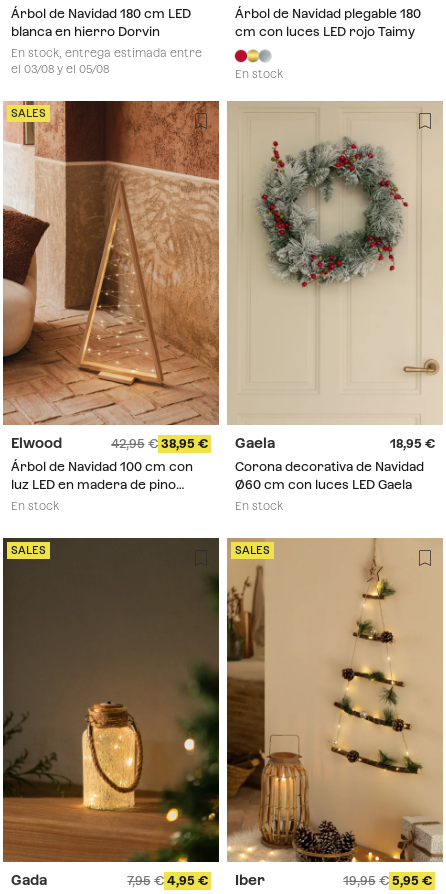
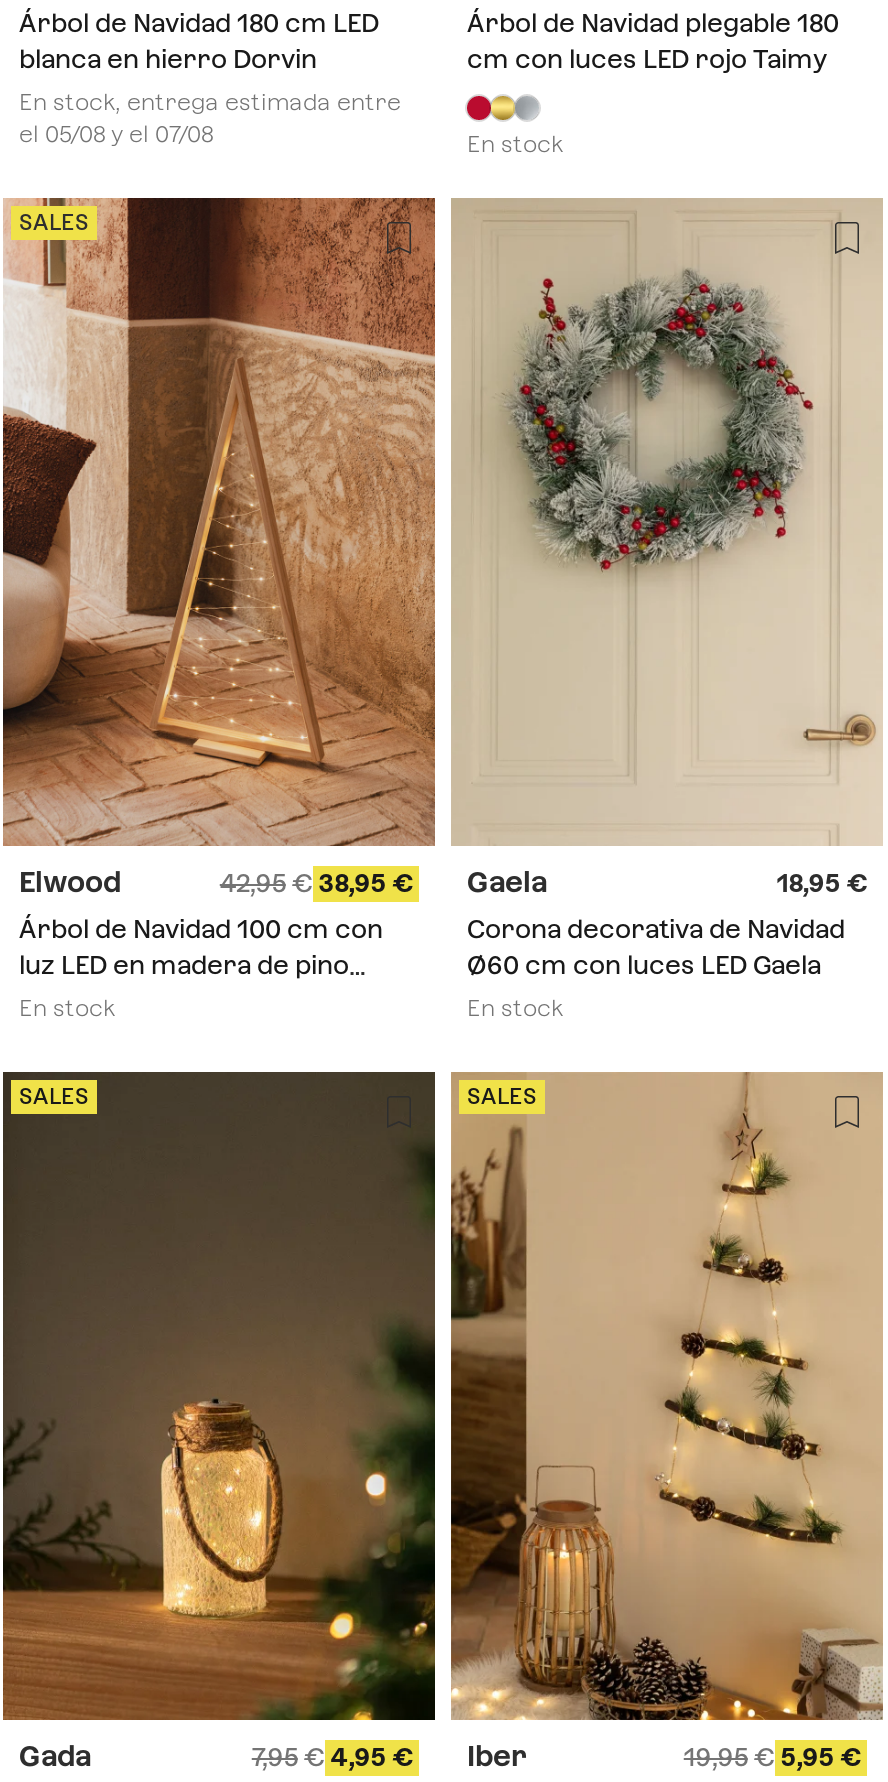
[11,62,109,76] el 03/08 y el 05/08 -> [19,121,213,149] el 05/08 y el 07/08

